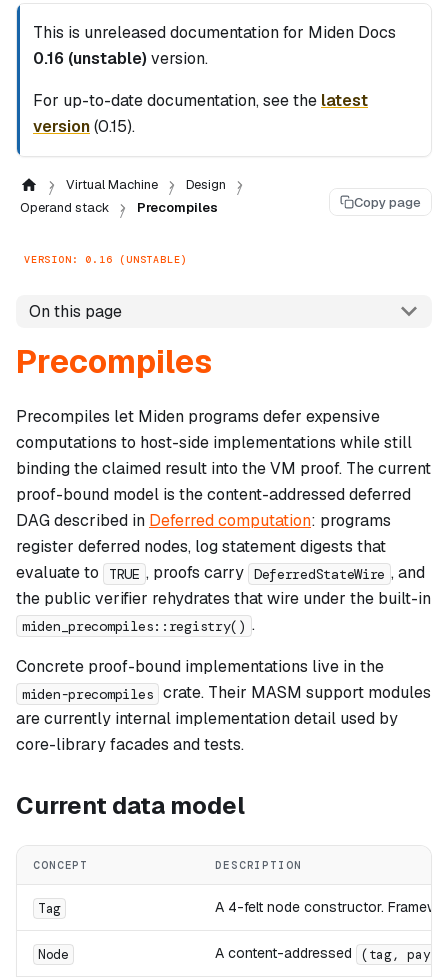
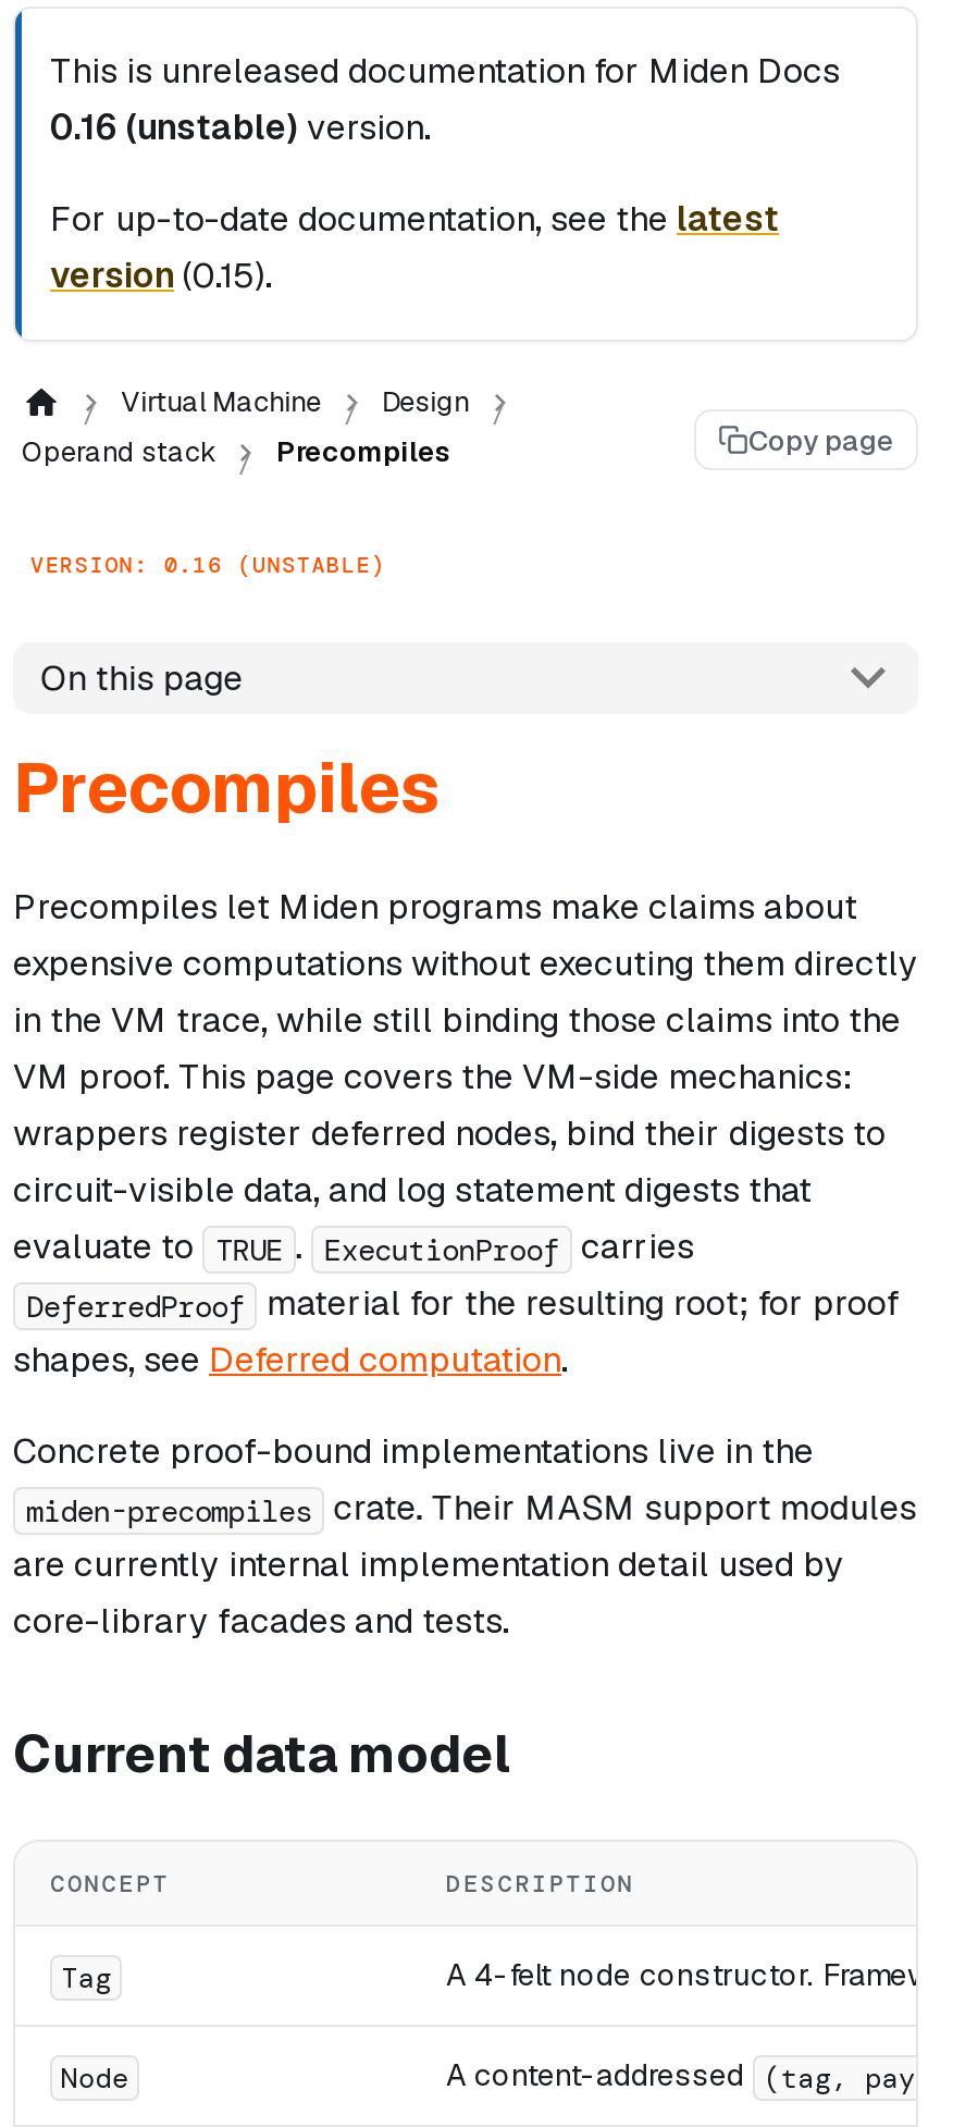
[16,406,431,635] Precompiles let Miden programs defer expensive | computations to host-side implementations while still | binding the claimed result into the VM proof. The current | proof-bound model is the content-addressed deferred | DAG described in Deferred computation: programs | register deferred nodes, log statement digests that | evaluate to TRUE , proofs carry DeferredStateWire , and | the public verifier rehydrates that wire under the built-in | miden_precompiles::registry() . -> [13,885,918,1383] Precompiles let Miden programs make claims about | expensive computations without executing them directly | in the VM trace, while still binding those claims into the | VM proof. This page covers the VM-side mechanics: | wrappers register deferred nodes, bind their digests to | circuit-visible data, and log statement digests that | evaluate to TRUE . ExecutionProof carries | DeferredProof material for the resulting root; for proof | shapes, see Deferred computation.

